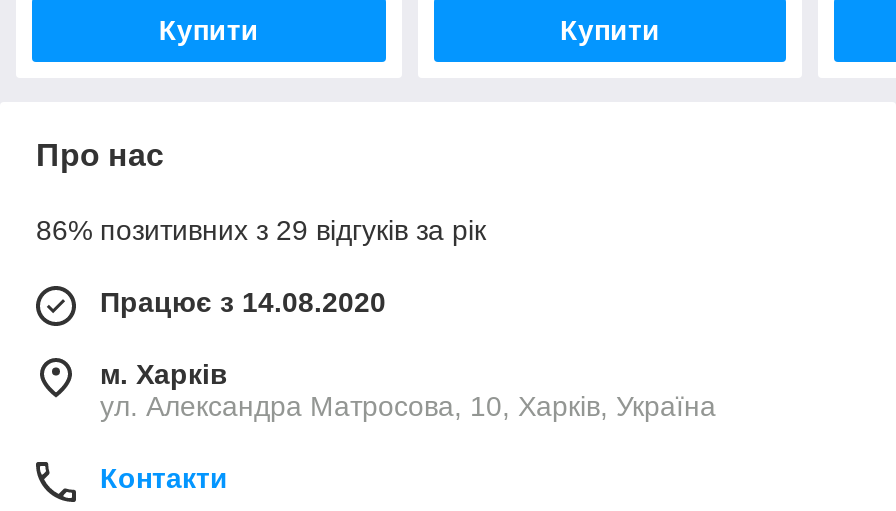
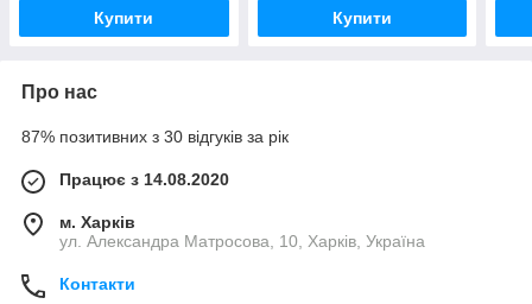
[36,214,486,246] 86% позитивних з 29 відгуків за рік -> [21,127,289,146] 87% позитивних з 30 відгуків за рік

